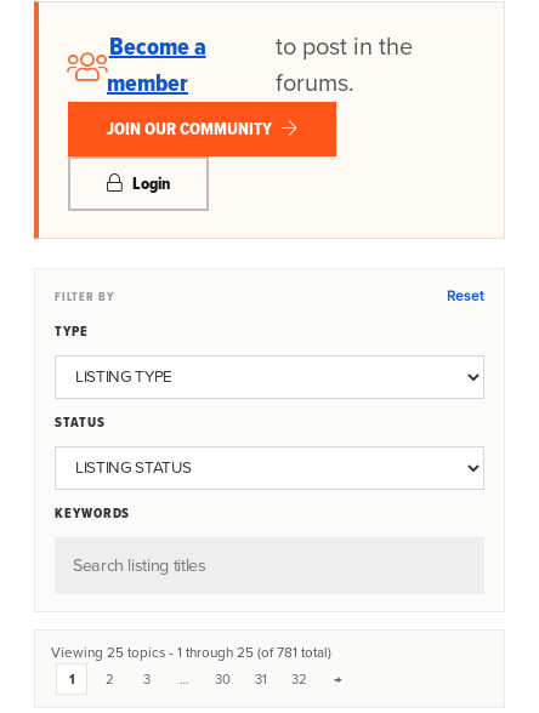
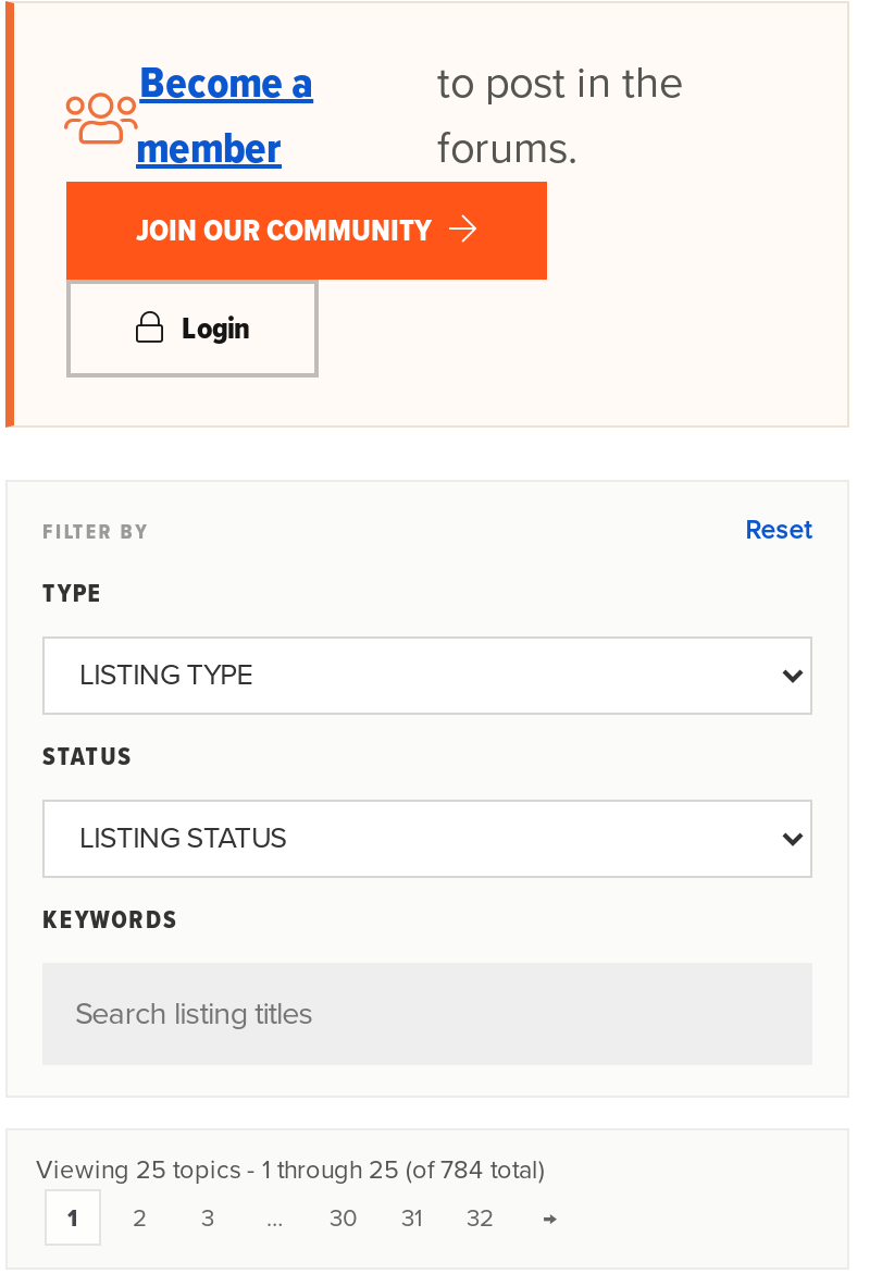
[51,644,331,661] Viewing 25 topics - 1 through 25 (of 781 total) -> [36,1154,545,1185] Viewing 25 topics - 1 through 25 (of 784 total)

